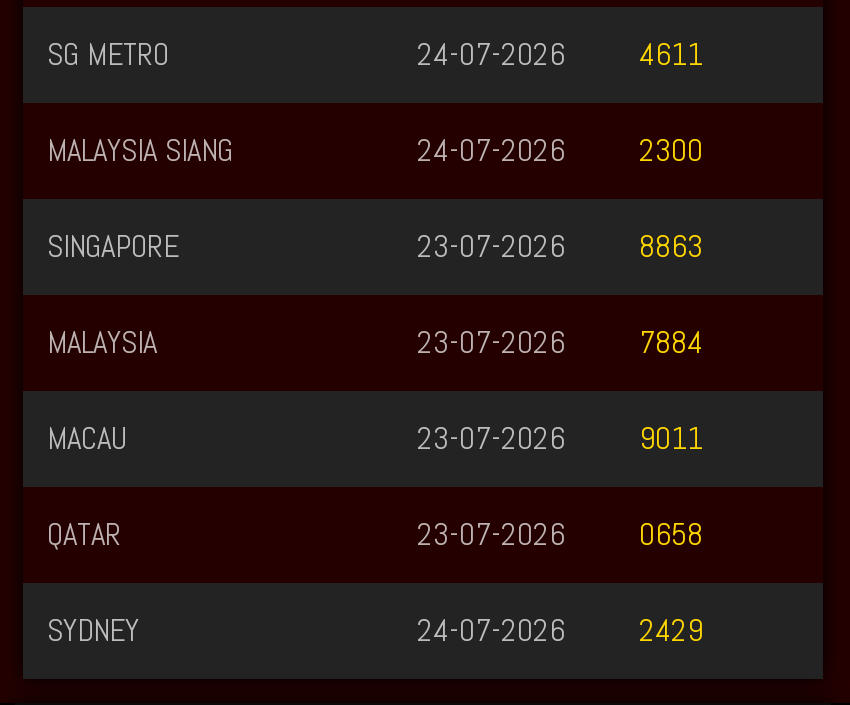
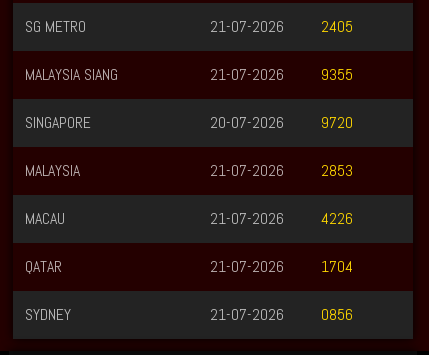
[417,34,565,74] 24-07-2026 -> [210,17,284,37] 21-07-2026
[639,35,703,75] 4611 -> [321,17,353,37] 2405
[417,130,565,170] 24-07-2026 -> [210,65,284,85] 21-07-2026
[639,131,703,171] 2300 -> [321,65,353,85] 9355
[417,226,565,266] 23-07-2026 -> [210,113,284,133] 20-07-2026
[639,227,703,267] 8863 -> [321,113,353,133] 9720
[417,322,565,362] 23-07-2026 -> [210,161,284,181] 21-07-2026
[639,323,703,363] 7884 -> [321,161,353,181] 2853
[417,418,565,458] 23-07-2026 -> [210,209,284,229] 21-07-2026
[639,419,703,459] 9011 -> [321,209,353,229] 4226
[417,514,565,554] 23-07-2026 -> [210,257,284,277] 21-07-2026
[639,515,703,555] 0658 -> [321,257,353,277] 1704
[417,610,565,650] 24-07-2026 -> [210,305,284,325] 21-07-2026
[639,611,703,651] 2429 -> [321,305,353,325] 0856

